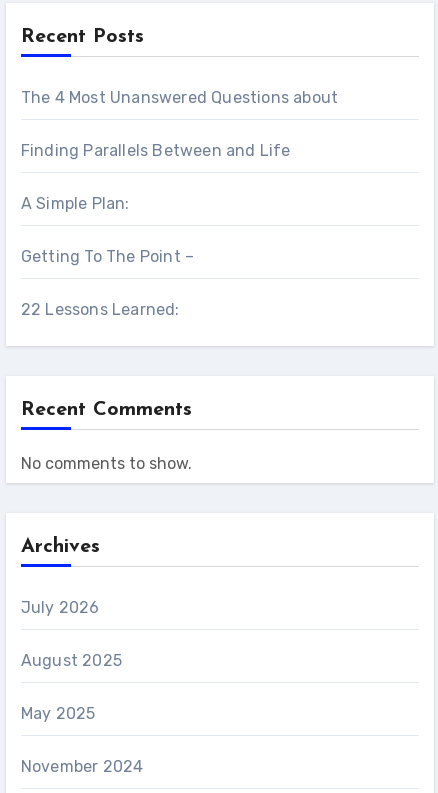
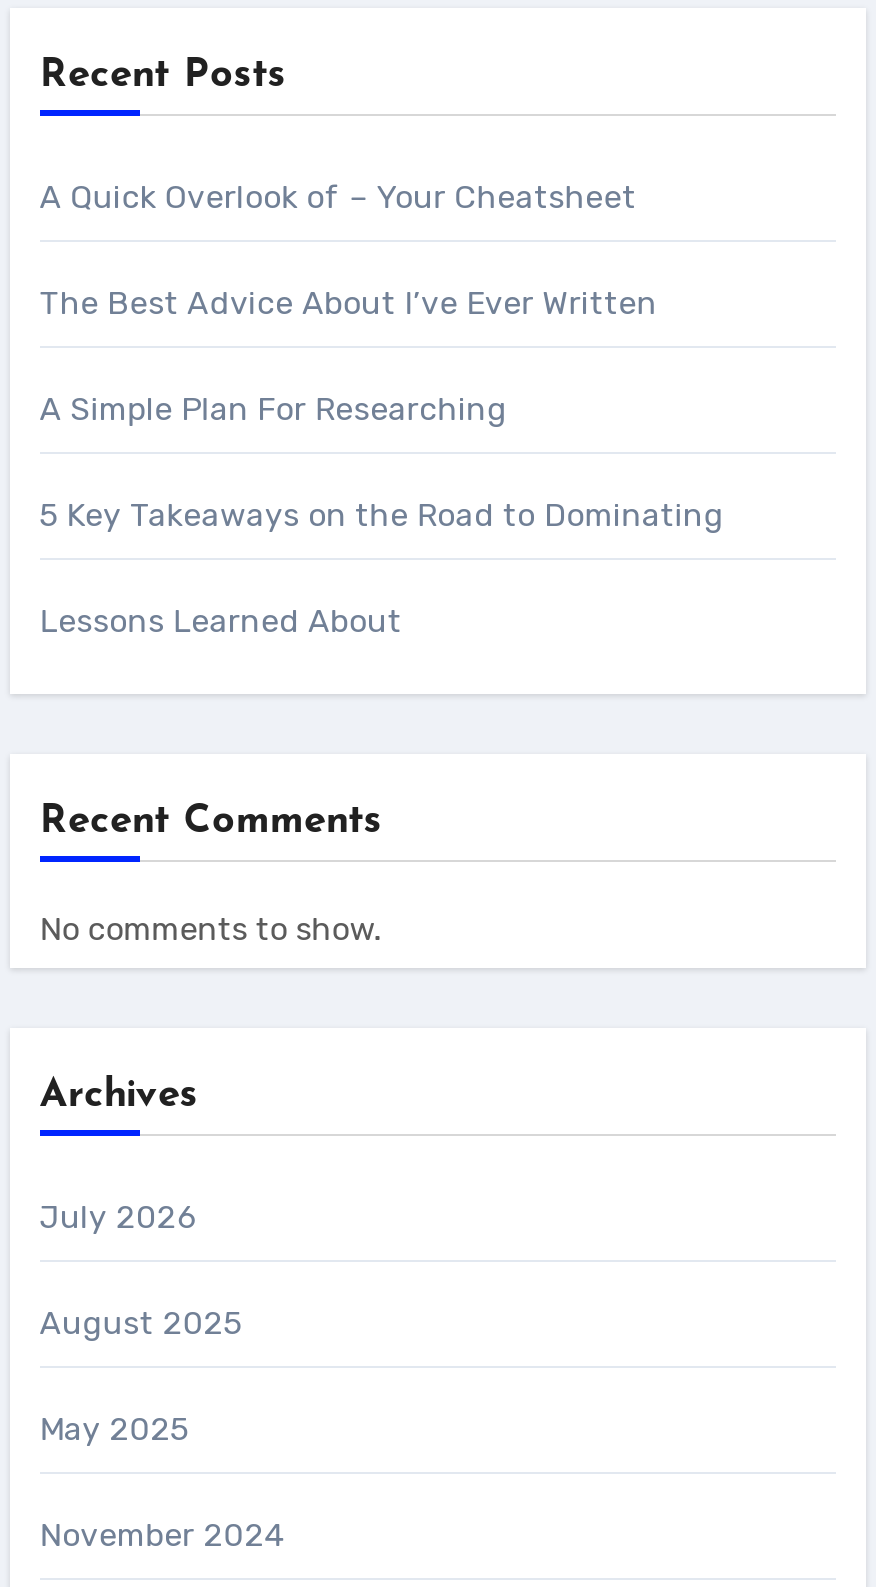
[21,88,338,107] The 4 Most Unanswered Questions about -> [40,178,636,216] A Quick Overlook of – Your Cheatsheet
[21,141,291,160] Finding Parallels Between and Life -> [40,284,657,322] The Best Advice About I’ve Ever Written
[21,194,130,213] A Simple Plan: -> [40,390,507,428] A Simple Plan For Researching
[21,247,194,266] Getting To The Point – -> [40,496,724,534] 5 Key Takeaways on the Road to Dominating
[21,300,180,319] 22 Lessons Learned: -> [40,602,402,640] Lessons Learned About

